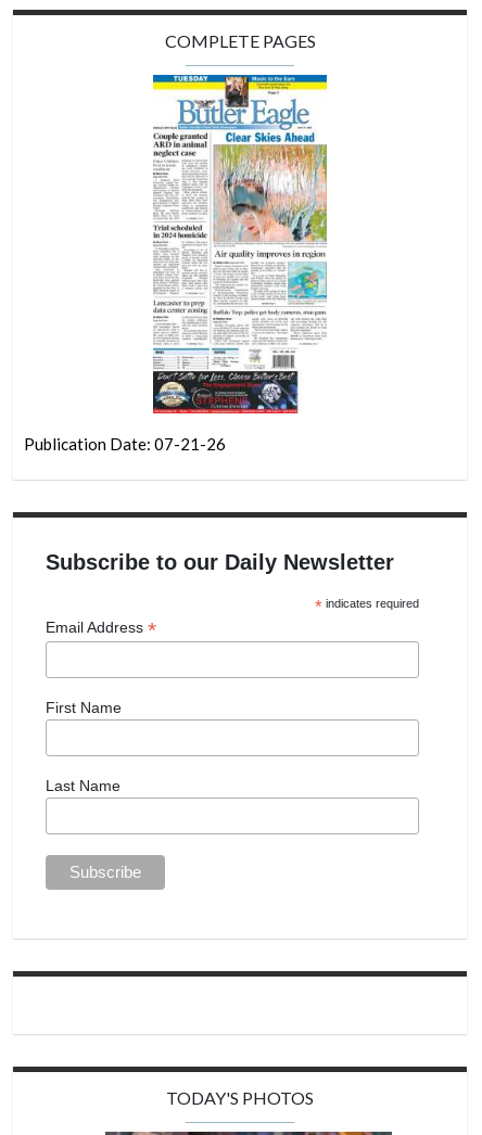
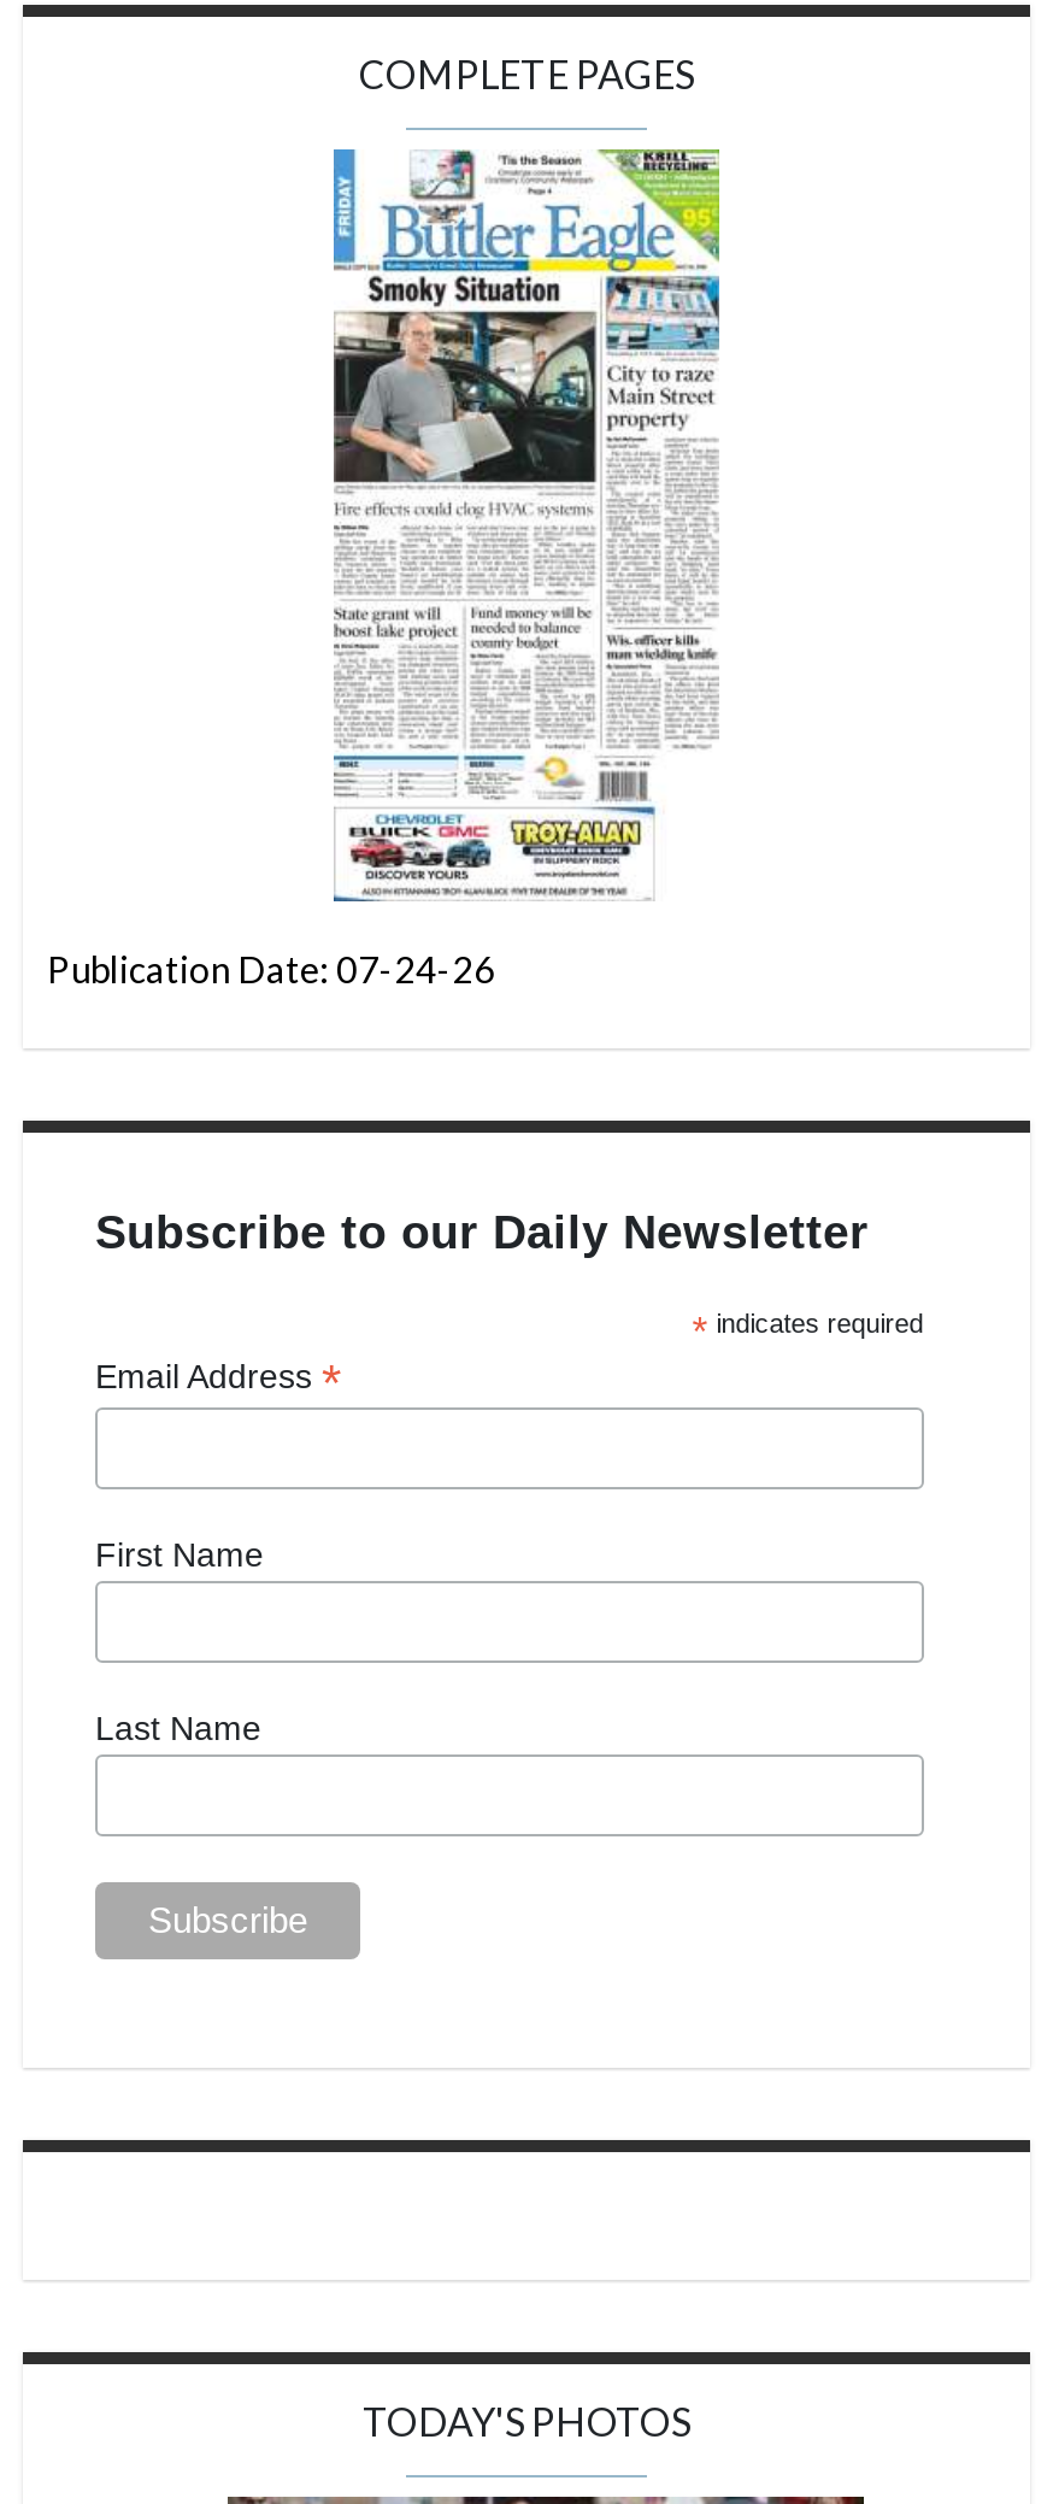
[24,74,328,454] [image] | Publication Date: 07-21-26 -> [47,147,722,992] [image] | Publication Date: 07-24-26

